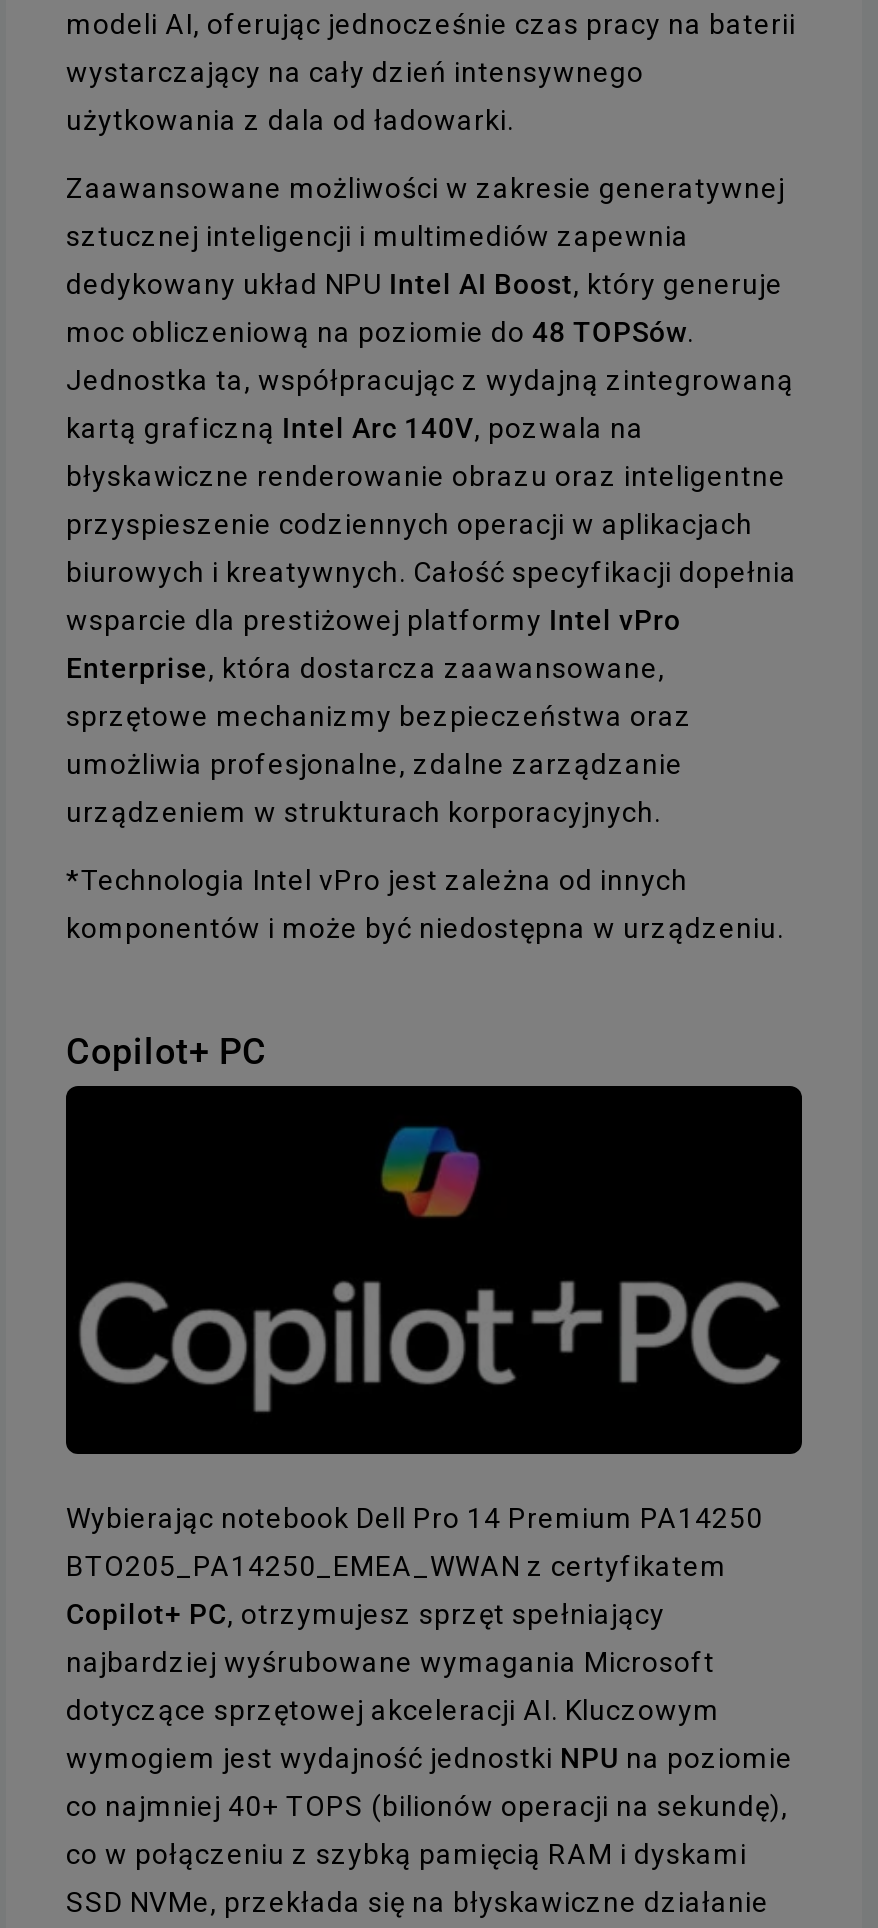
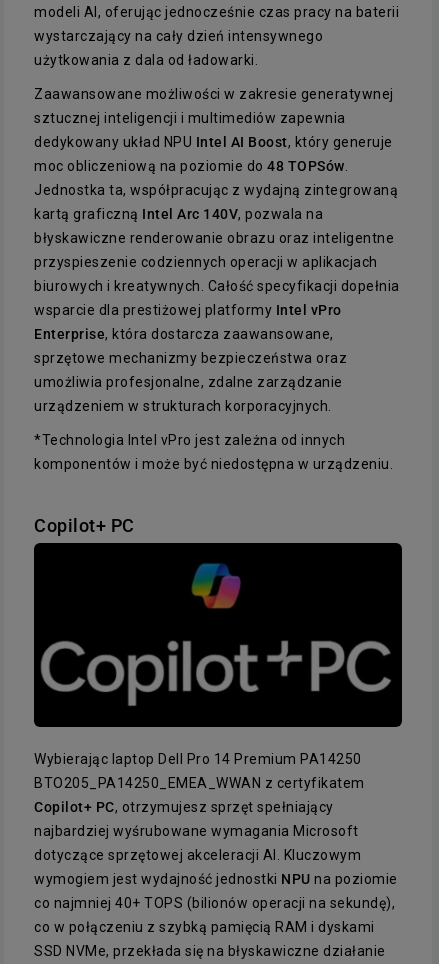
[66,1502,763,1534] Wybierając notebook Dell Pro 14 Premium PA14250 -> [34,751,361,767] Wybierając laptop Dell Pro 14 Premium PA14250

